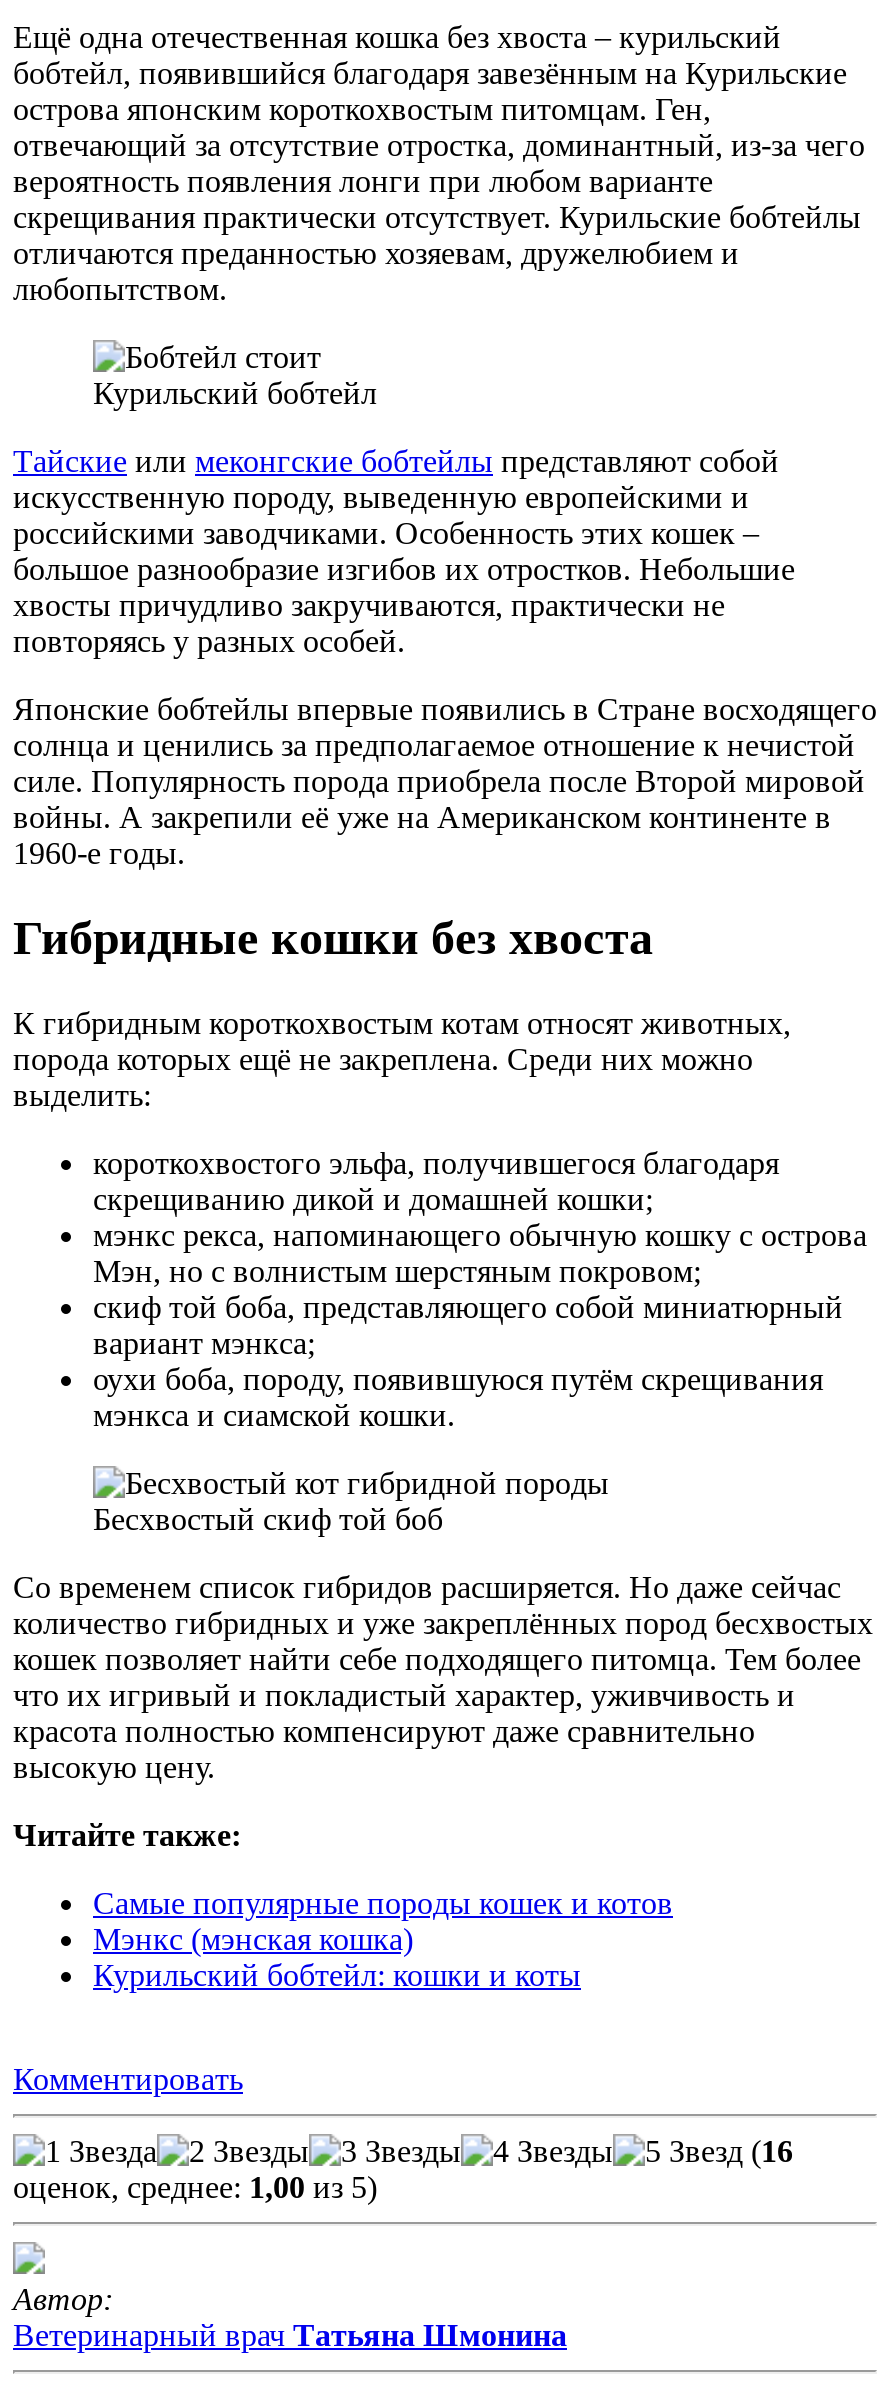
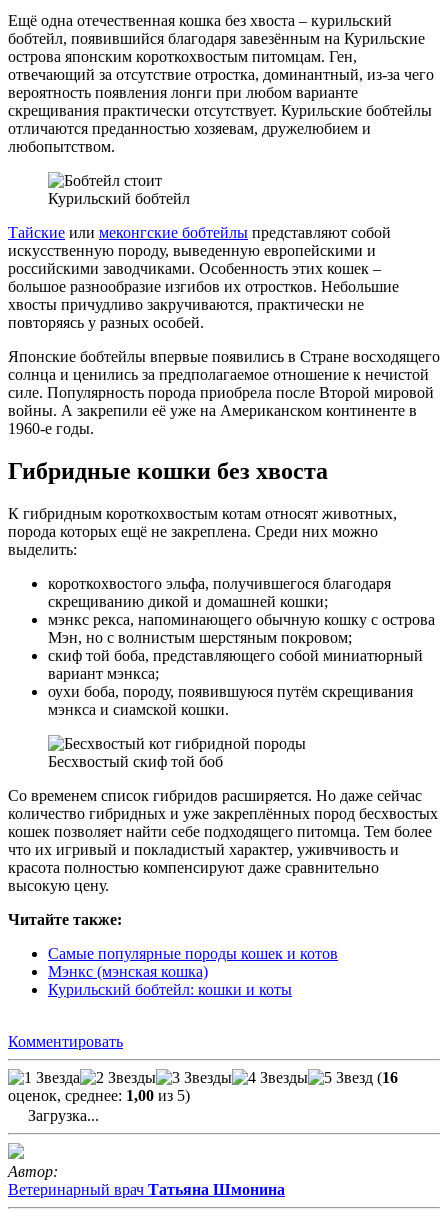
none -> [24,1107,99,1124] Загрузка...

